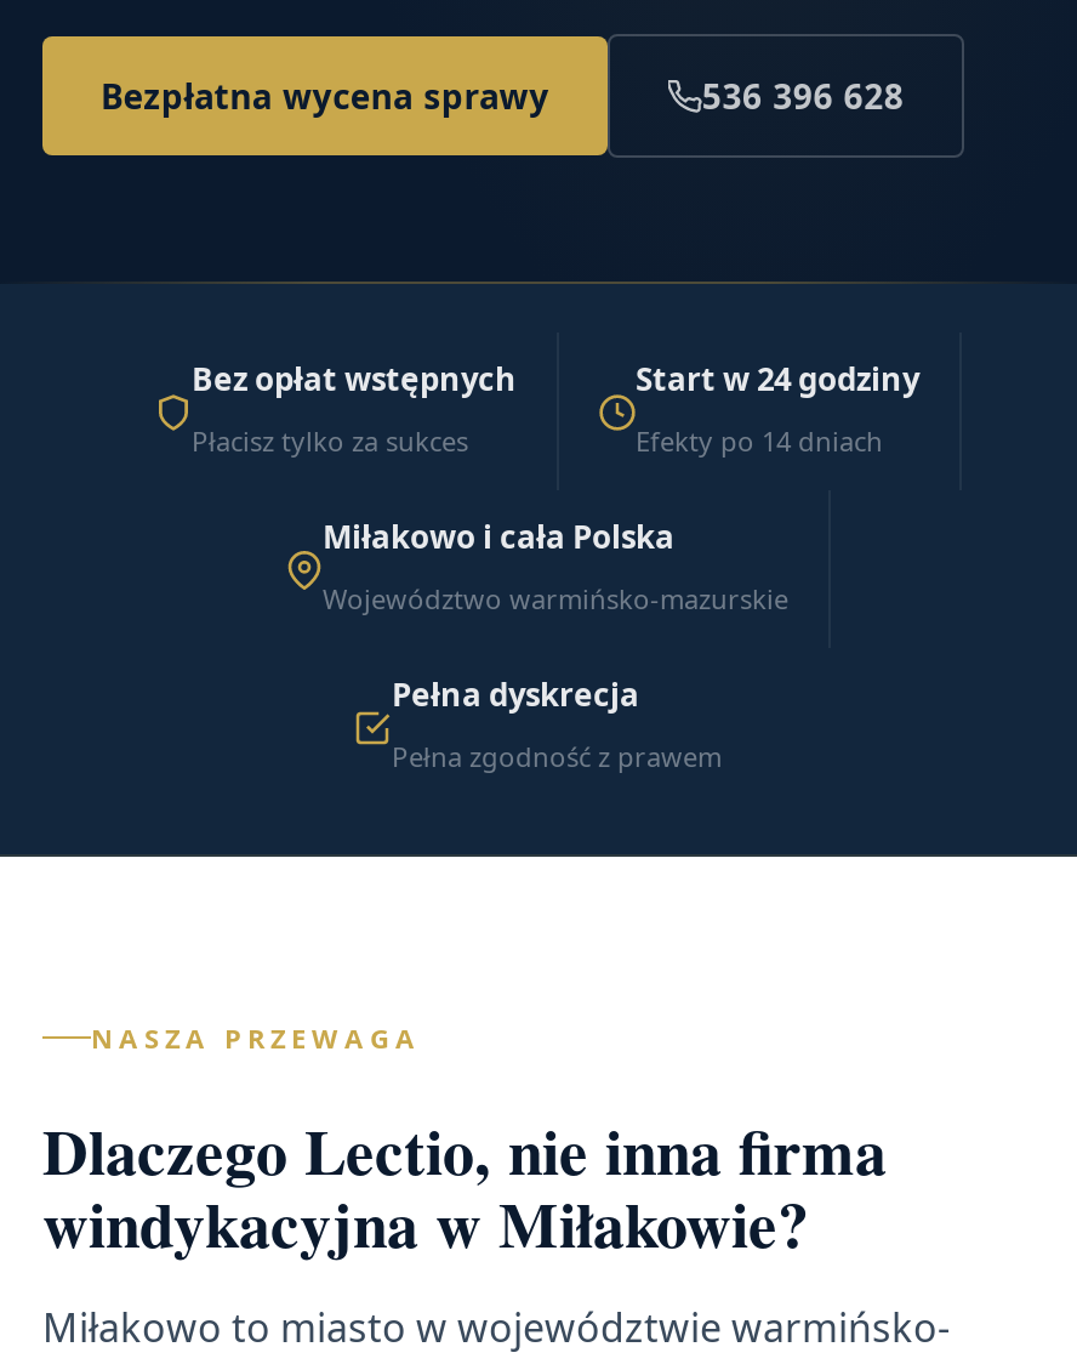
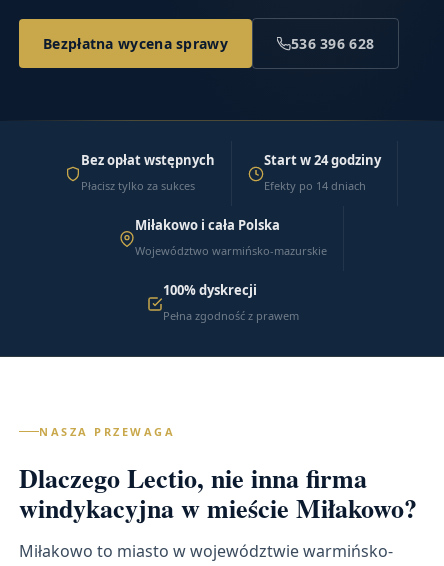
[392,672,639,716] Pełna dyskrecja -> [163,281,257,299] 100% dyskrecji
[42,1176,809,1268] windykacyjna w Miłakowie? -> [19,488,417,526] windykacyjna w mieście Miłakowo?

